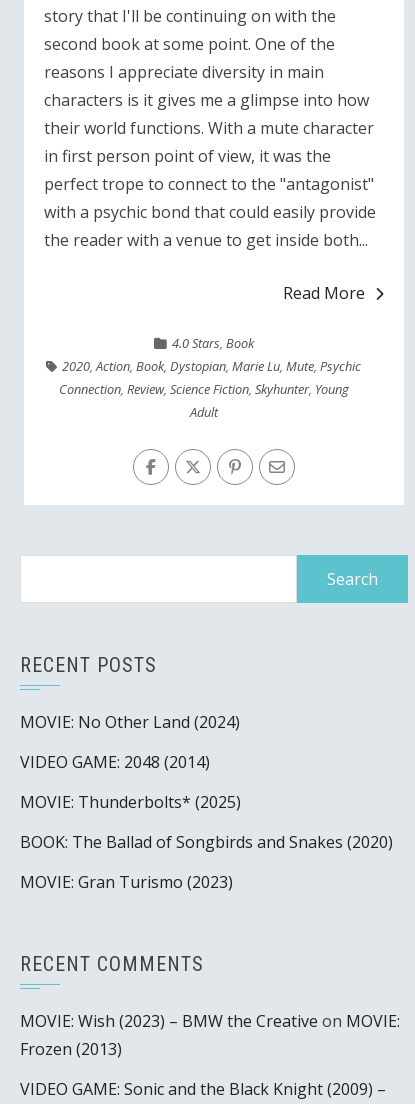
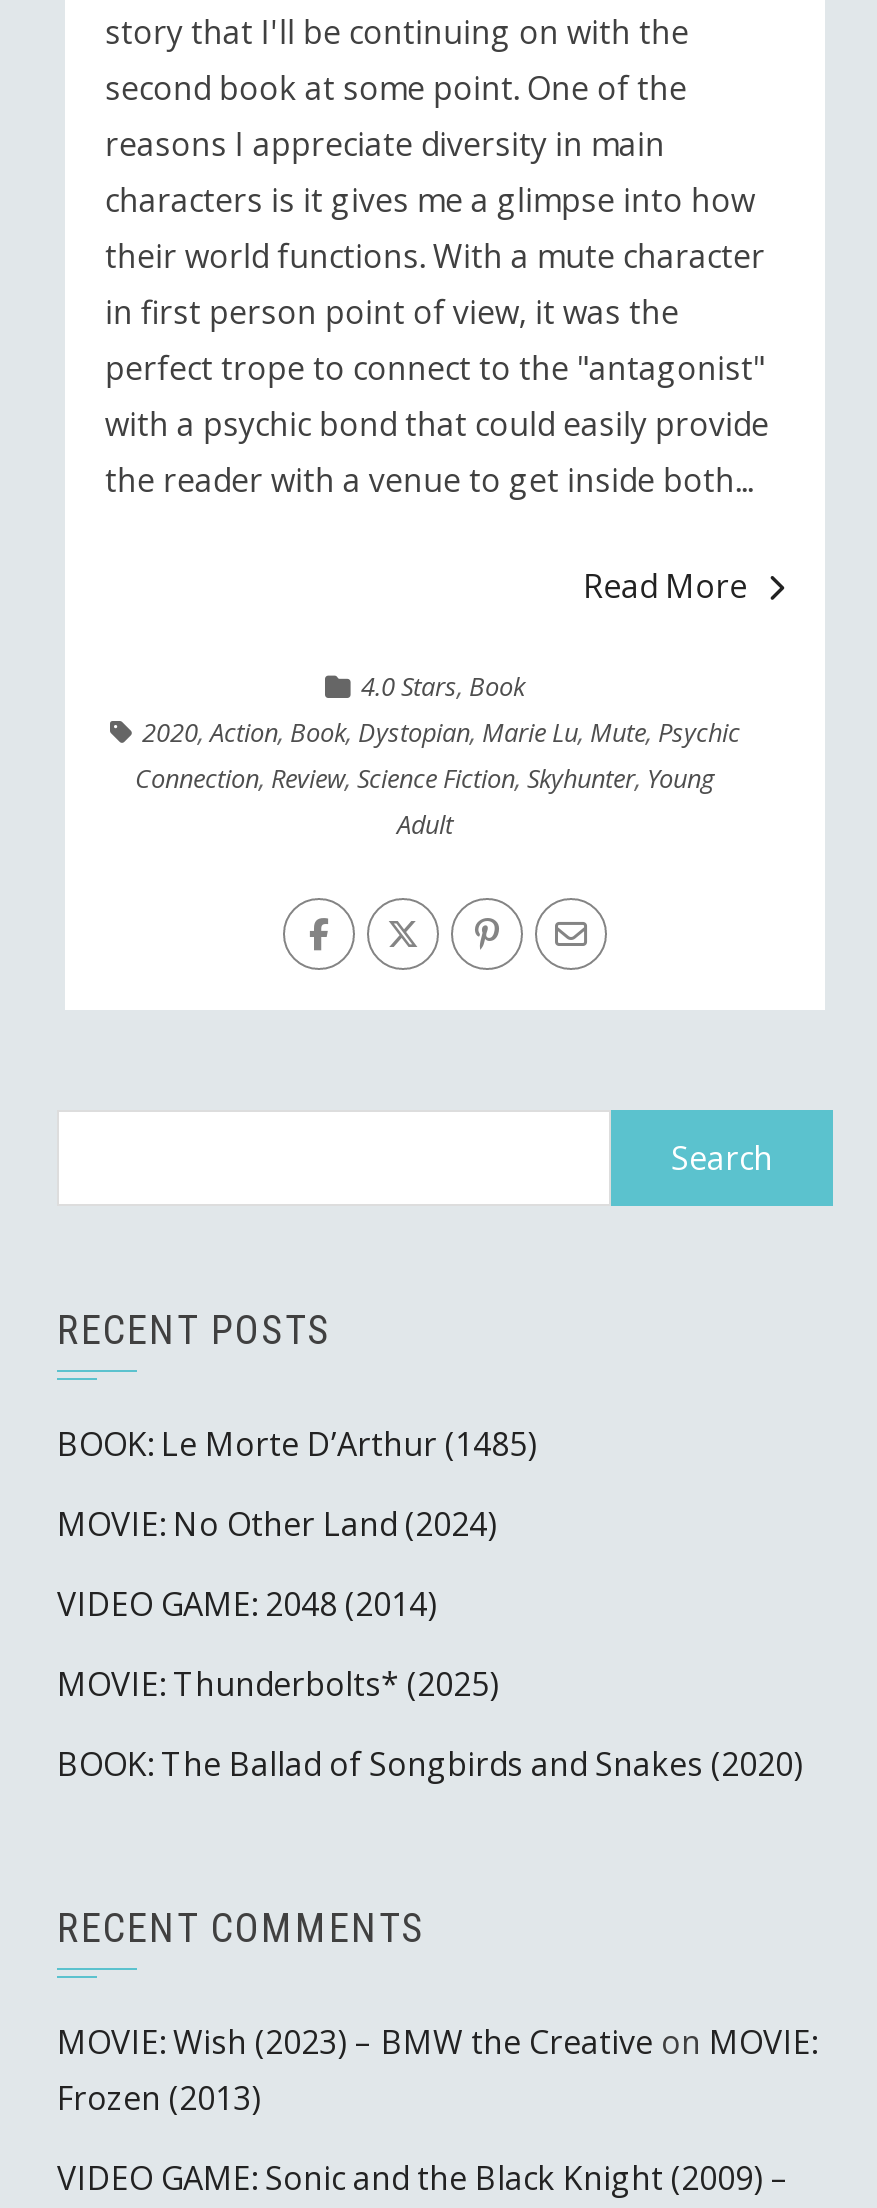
none -> [57,1422,537,1466] BOOK: Le Morte D’Arthur (1485)
moved [20,711,393,853] -> [57,1502,803,1786]: MOVIE: No Other Land (2024) | VIDEO GAME: 2048 (2014) | MOVIE: Thunderbolts* (2025) | BOOK: The Ballad of Songbirds and Snakes (2020)
[20,871,233,893] MOVIE: Gran Turismo (2023) -> none

